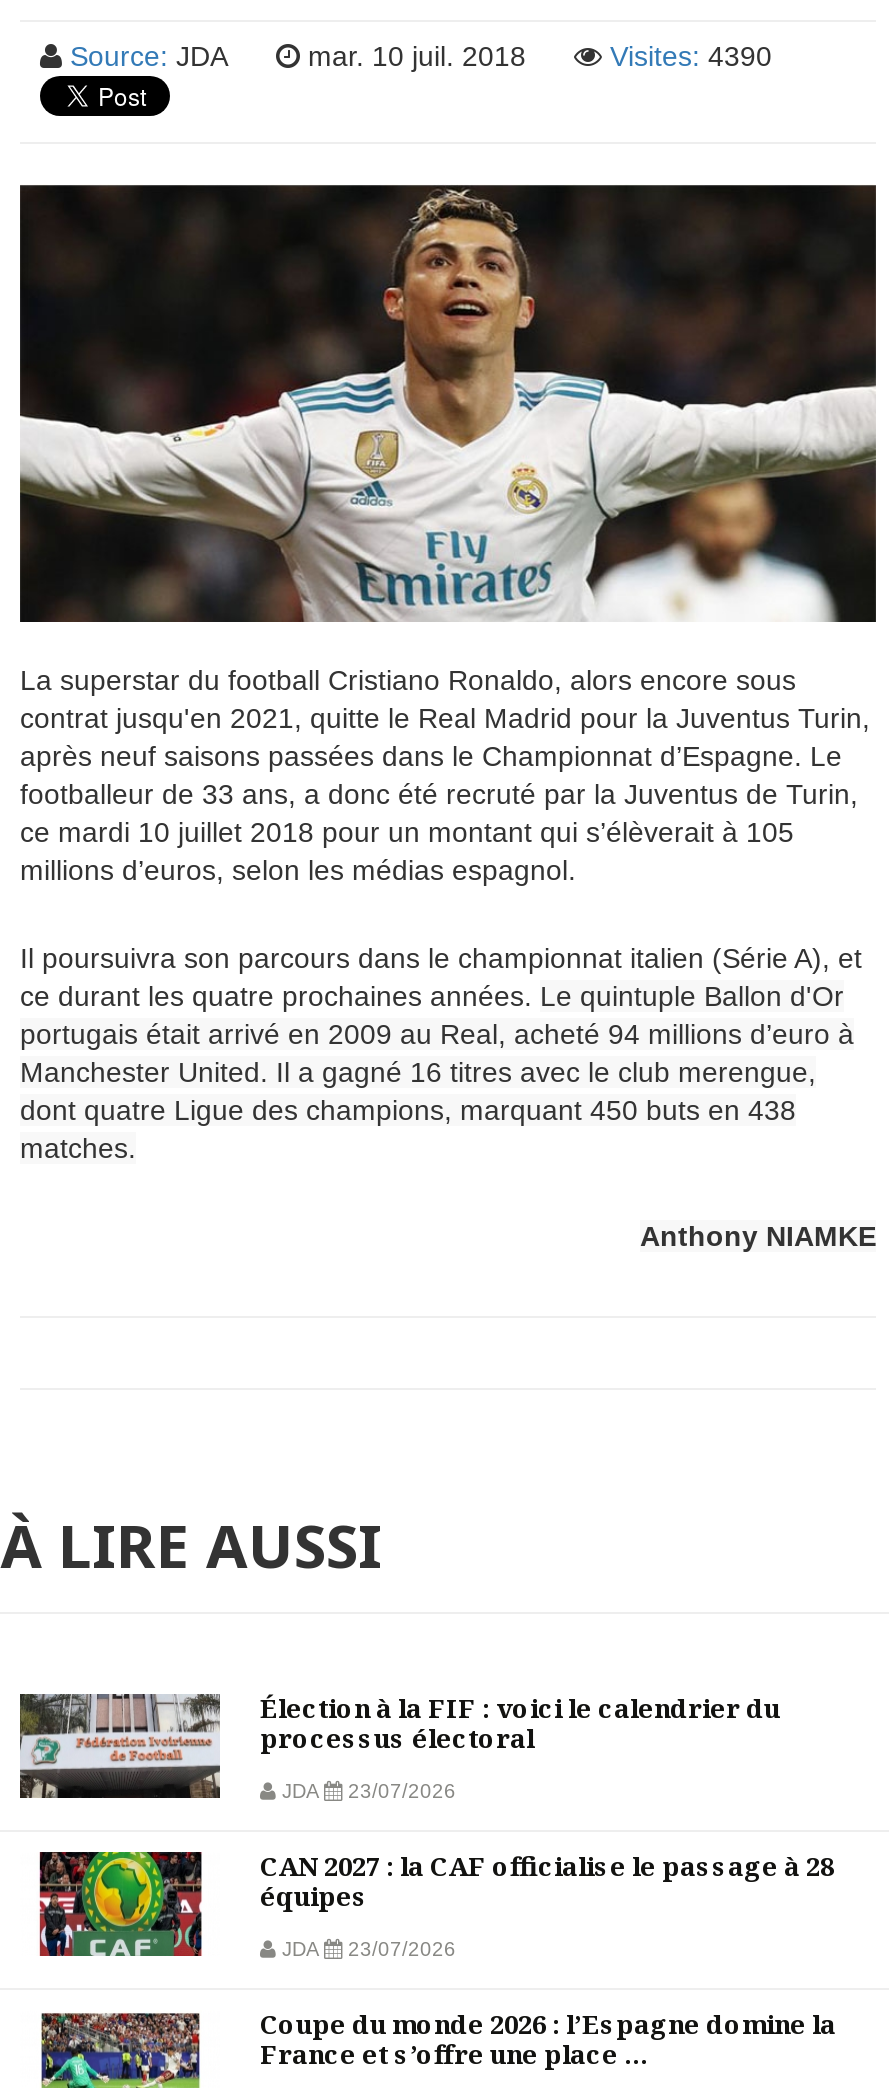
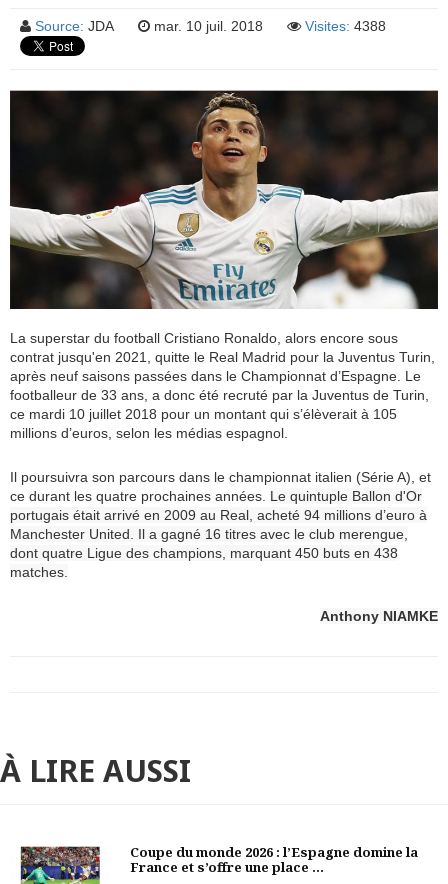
[610,40,772,72] Visites: 4390 -> [305,18,386,34] Visites: 4388
[18,1691,834,1961] [image] | Élection à la FIF : voici le calendrier du | processus électoral | JDA | 23/07/2026 | CAN 2027 : la CAF officialise le passage à 28 | équipes | JDA | 23/07/2026 -> none
[38,1850,204,1958] [image] -> none

